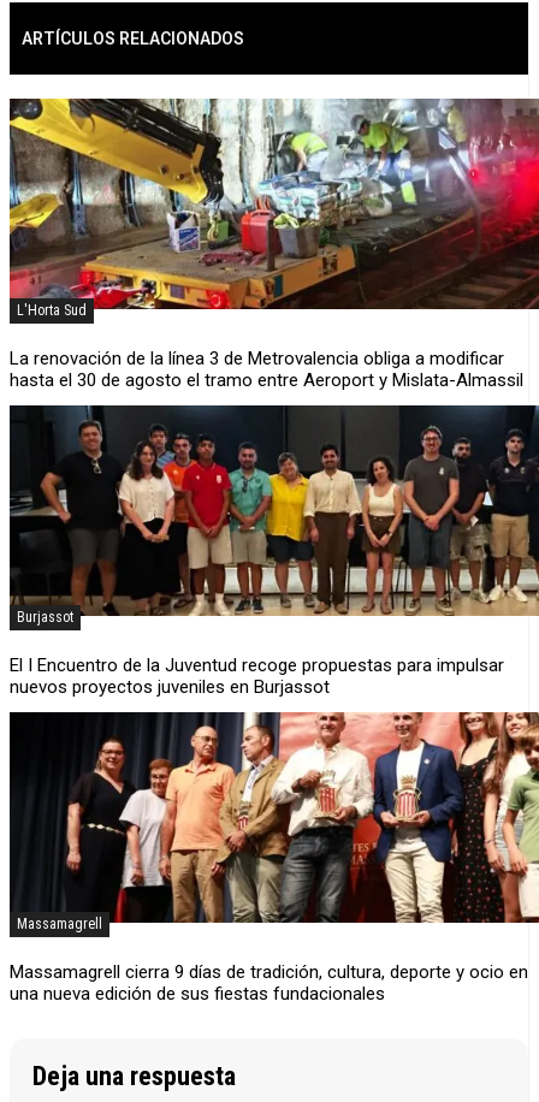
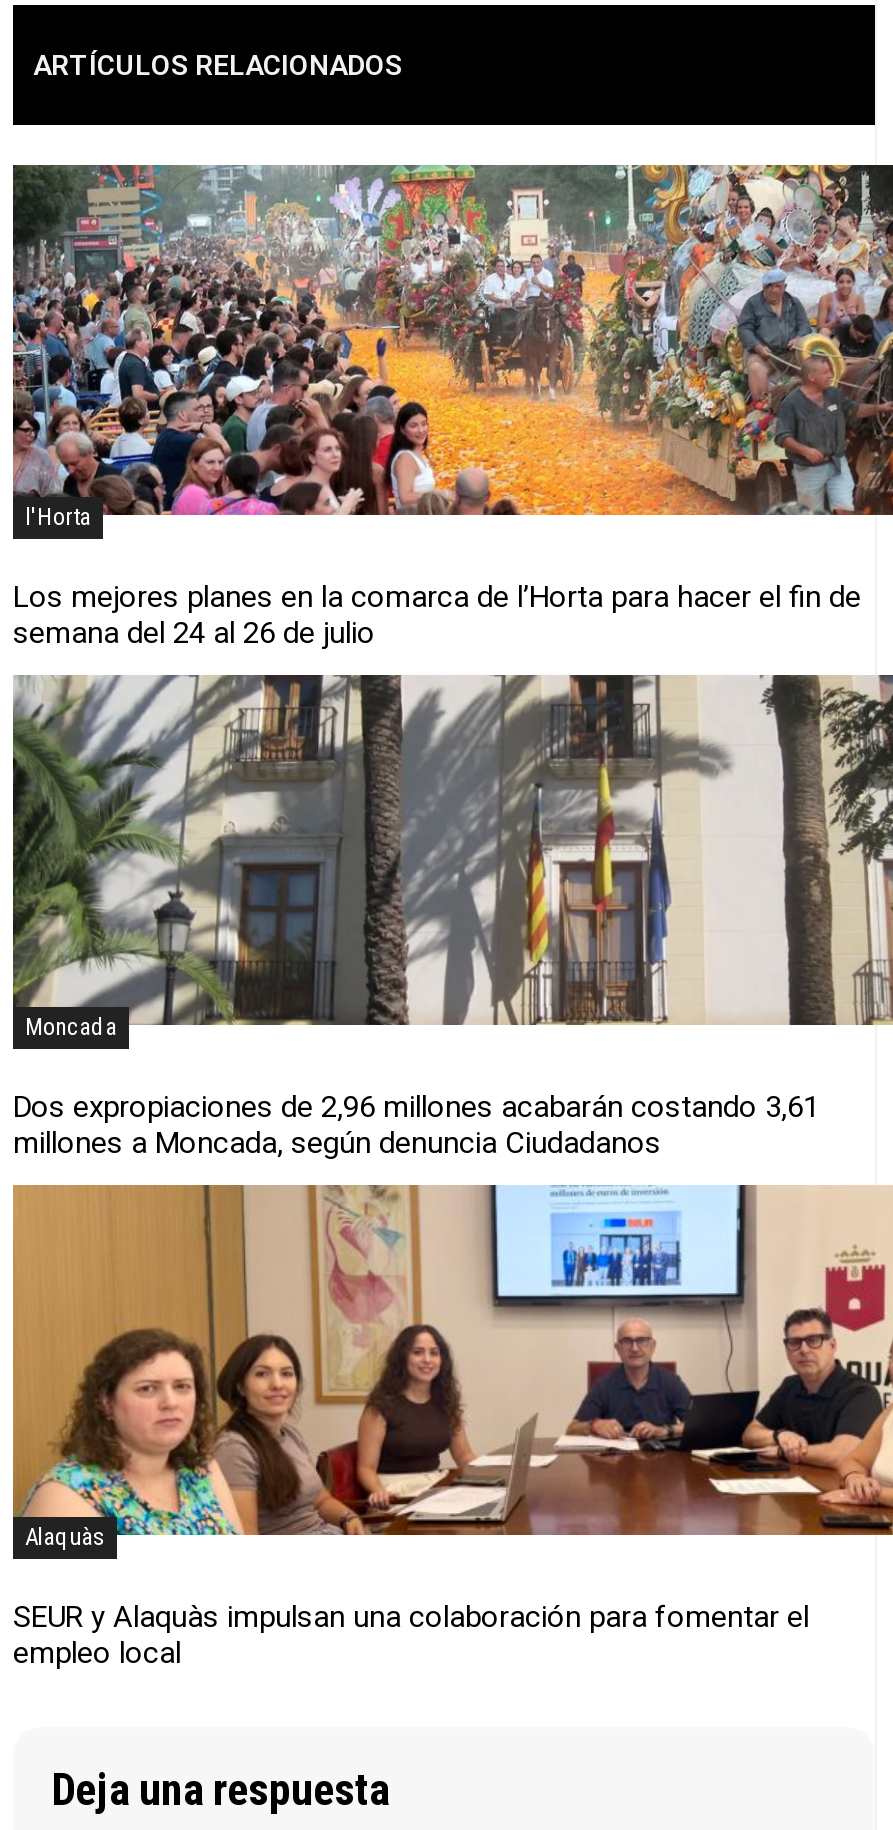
[8,97,535,318] [image] | L'Horta Sud -> [11,163,887,530] [image] | l'Horta
[10,347,523,391] La renovación de la línea 3 de Metrovalencia obliga a modificar | hasta el 30 de agosto el tramo entre Aeroport y Mislata-Almassil -> [13,578,861,650] Los mejores planes en la comarca de l’Horta para hacer el fin de | semana del 24 al 26 de julio
[8,404,535,626] [image] | Burjassot -> [11,675,887,1041] [image] | Moncada
[10,654,504,698] El I Encuentro de la Juventud recoge propuestas para impulsar | nuevos proyectos juveniles en Burjassot -> [13,1089,819,1161] Dos expropiaciones de 2,96 millones acabarán costando 3,61 | millones a Moncada, según denuncia Ciudadanos
[8,711,535,933] [image] | Massamagrell -> [11,1183,887,1552] [image] | Alaquàs
[10,962,528,1005] Massamagrell cierra 9 días de tradición, cultura, deporte y ocio en | una nueva edición de sus fiestas fundacionales -> [13,1600,809,1672] SEUR y Alaquàs impulsan una colaboración para fomentar el | empleo local

